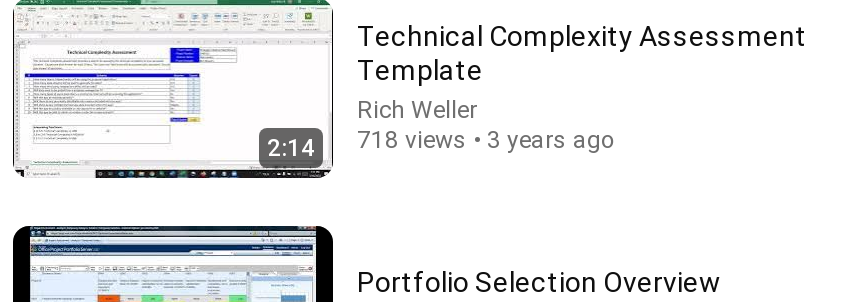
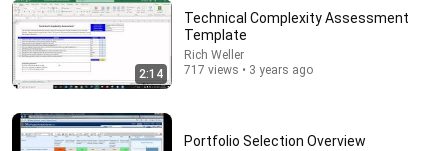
[357,126,615,154] 718 views • 3 years ago -> [184,63,313,77] 717 views • 3 years ago

